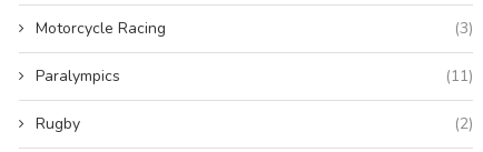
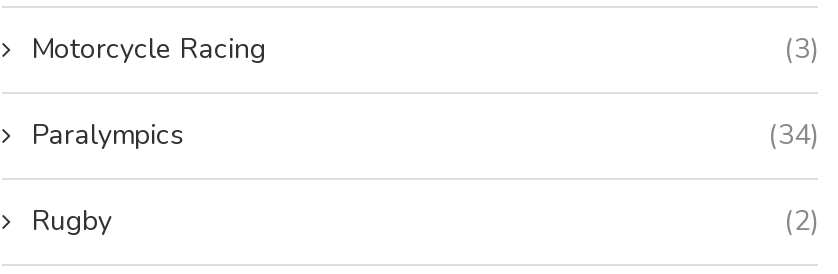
[445,65,473,86] (11) -> [768,115,818,153] (34)

